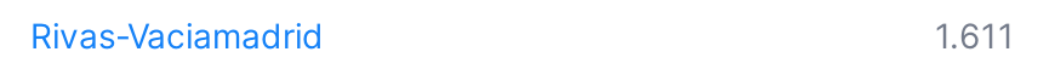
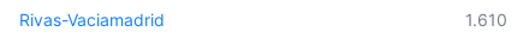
[935,14,1015,55] 1.611 -> [465,9,507,29] 1.610

